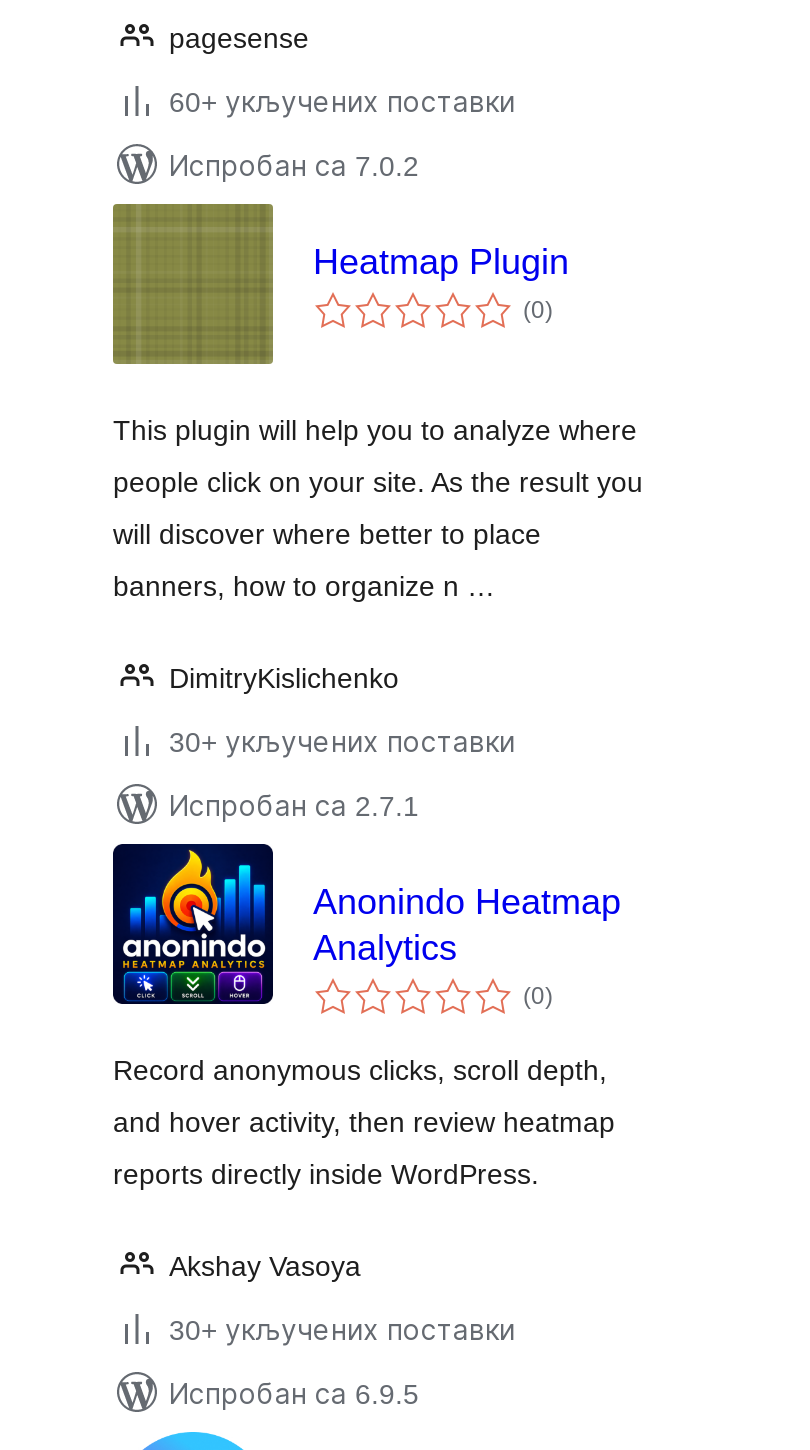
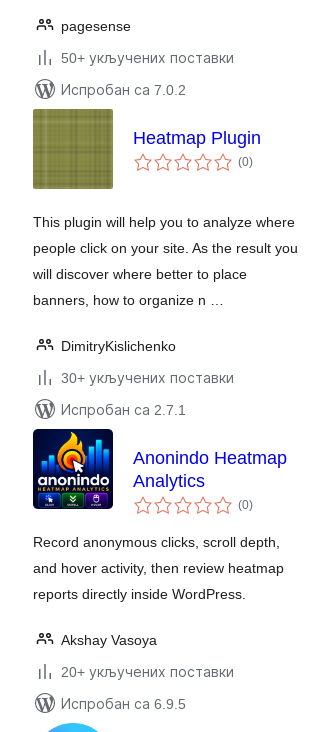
[169,86,515,118] 60+ укључених поставки -> [61,50,234,66] 50+ укључених поставки
[169,1314,515,1346] 30+ укључених поставки -> [61,664,234,680] 20+ укључених поставки

